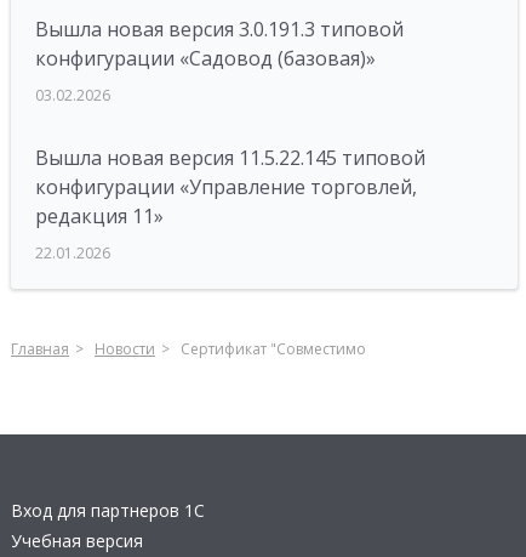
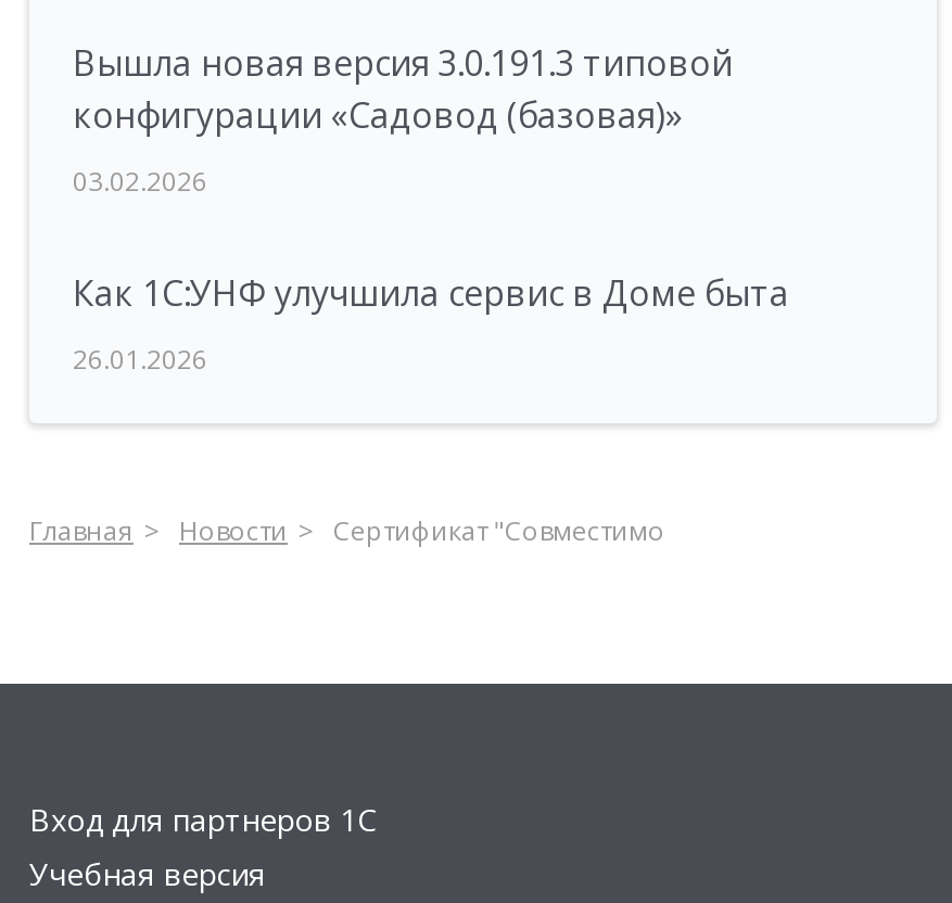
[35,144,425,229] Вышла новая версия 11.5.22.145 типовой | конфигурации «Управление торговлей, | редакция 11» -> [73,269,789,317] Как 1С:УНФ улучшила сервис в Доме быта
[35,243,110,263] 22.01.2026 -> [73,341,207,378] 26.01.2026

